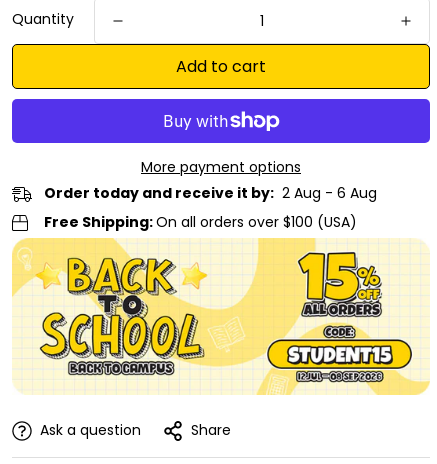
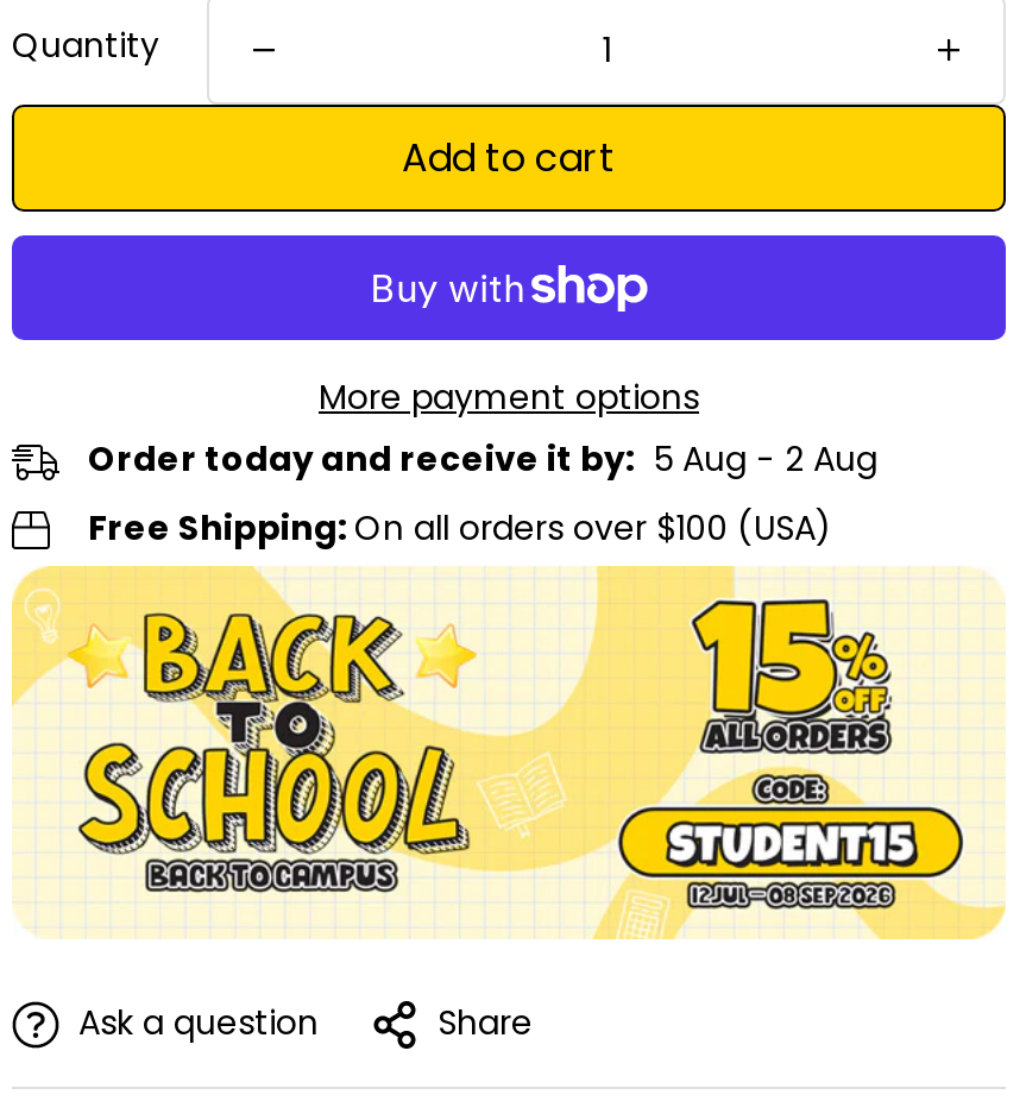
[44,183,377,203] Order today and receive it by: 2 Aug - 6 Aug -> [88,436,877,483] Order today and receive it by: 5 Aug - 2 Aug

